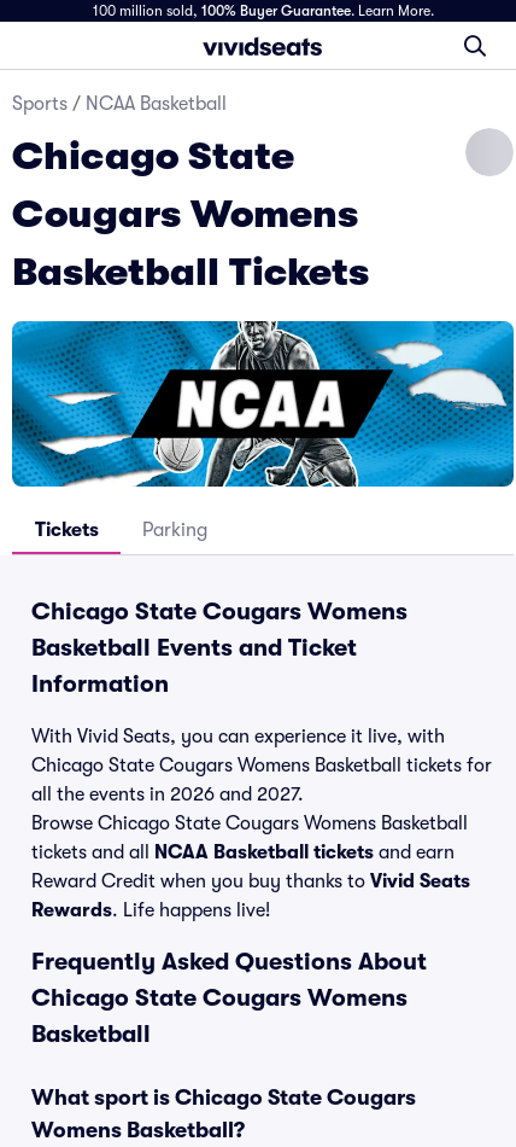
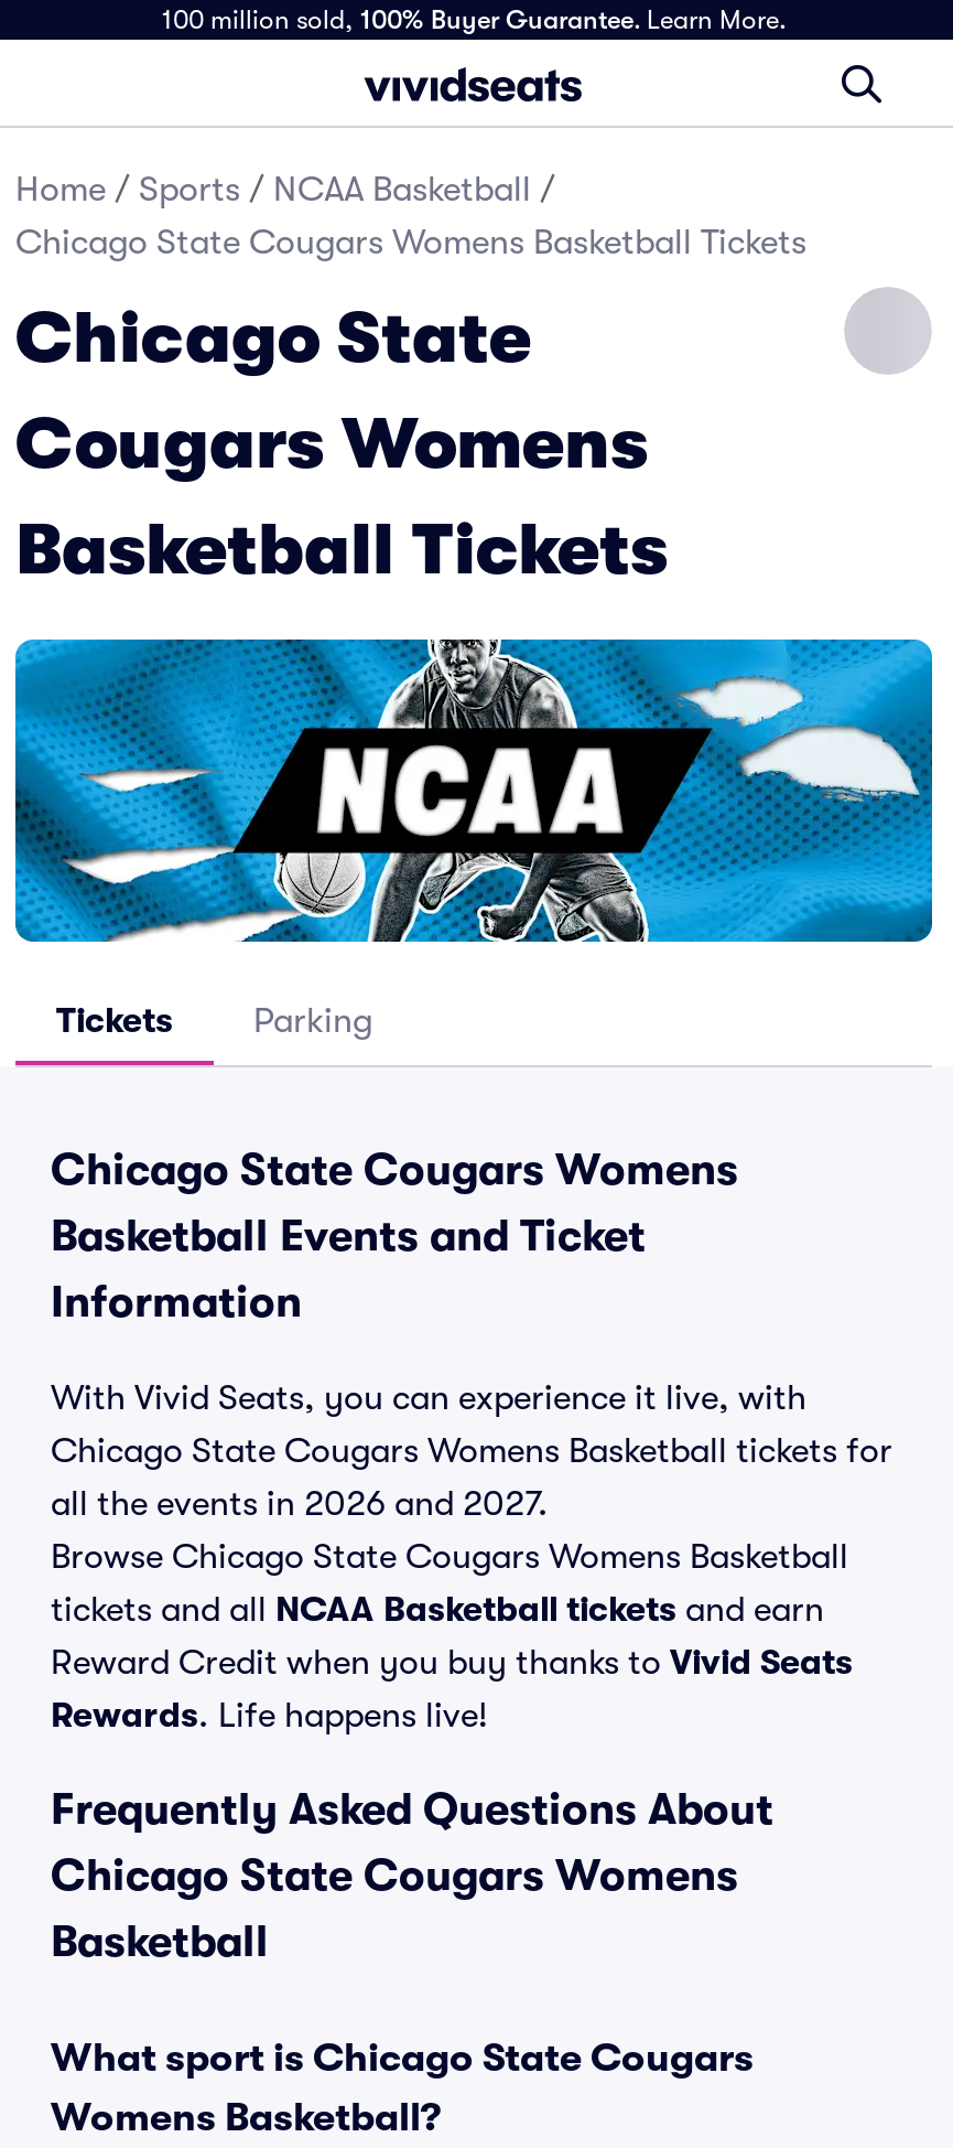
[12,93,227,115] Sports / NCAA Basketball -> [15,170,806,262] Home / Sports / NCAA Basketball / | Chicago State Cougars Womens Basketball Tickets

